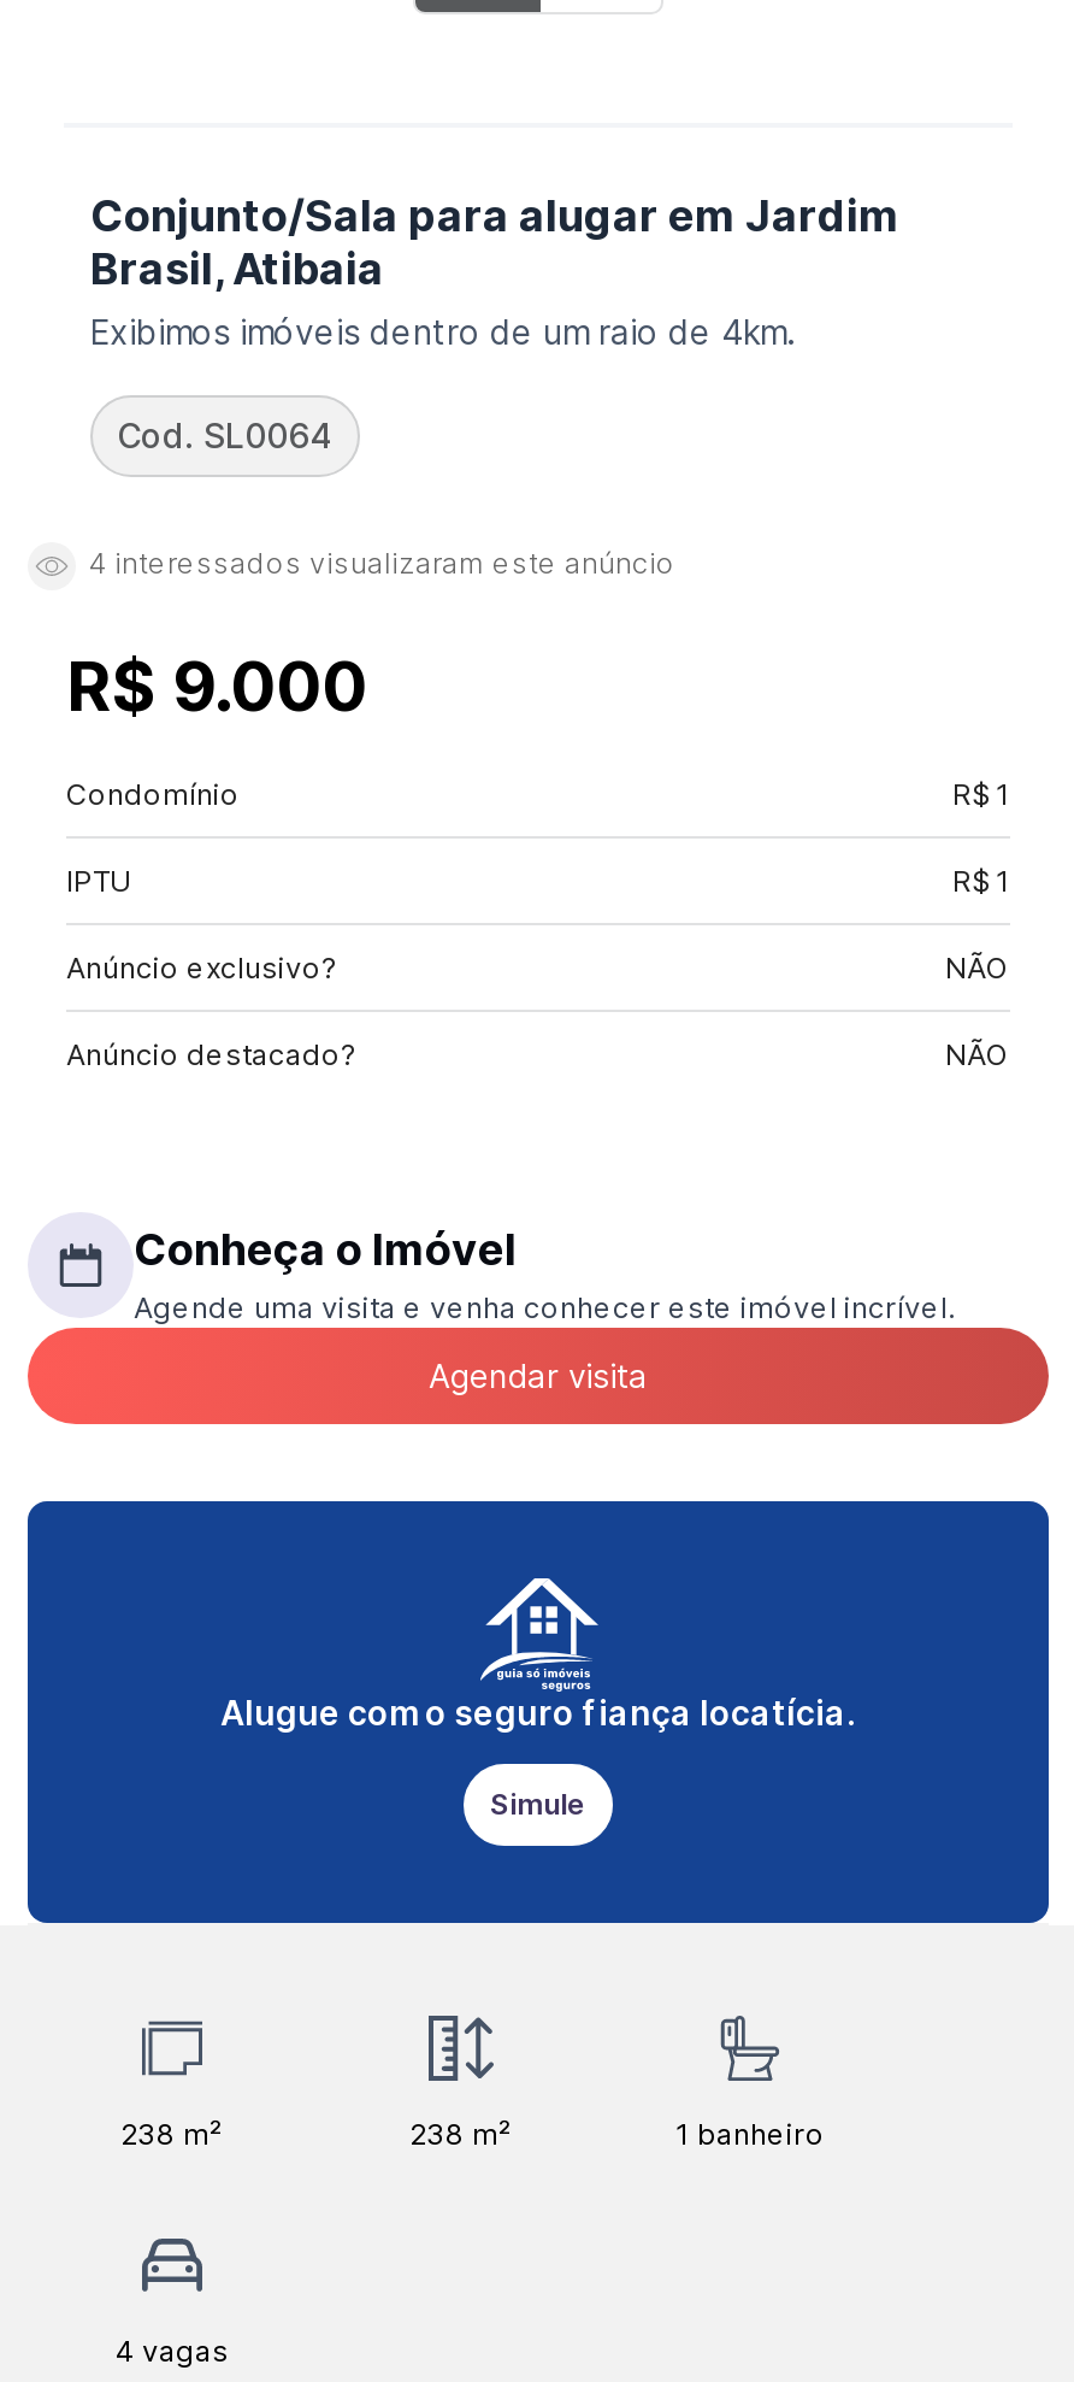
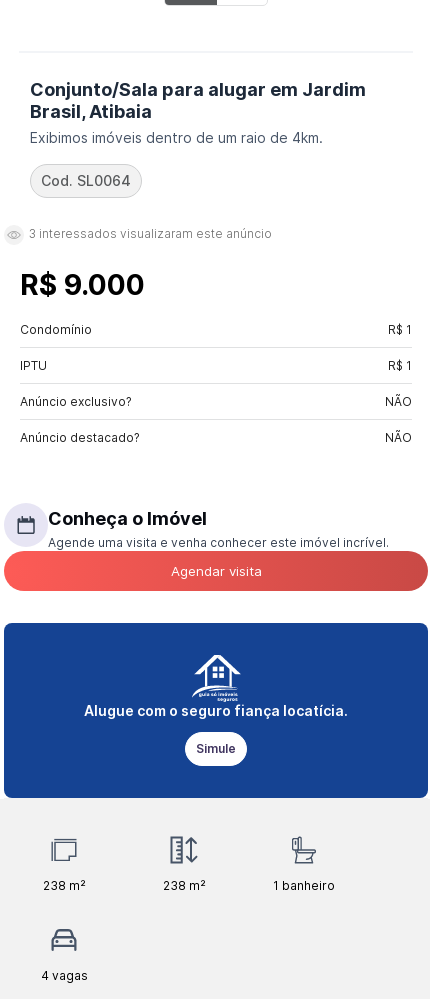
[88,545,675,581] 4 interessados visualizaram este anúncio -> [29,226,272,241] 3 interessados visualizaram este anúncio

